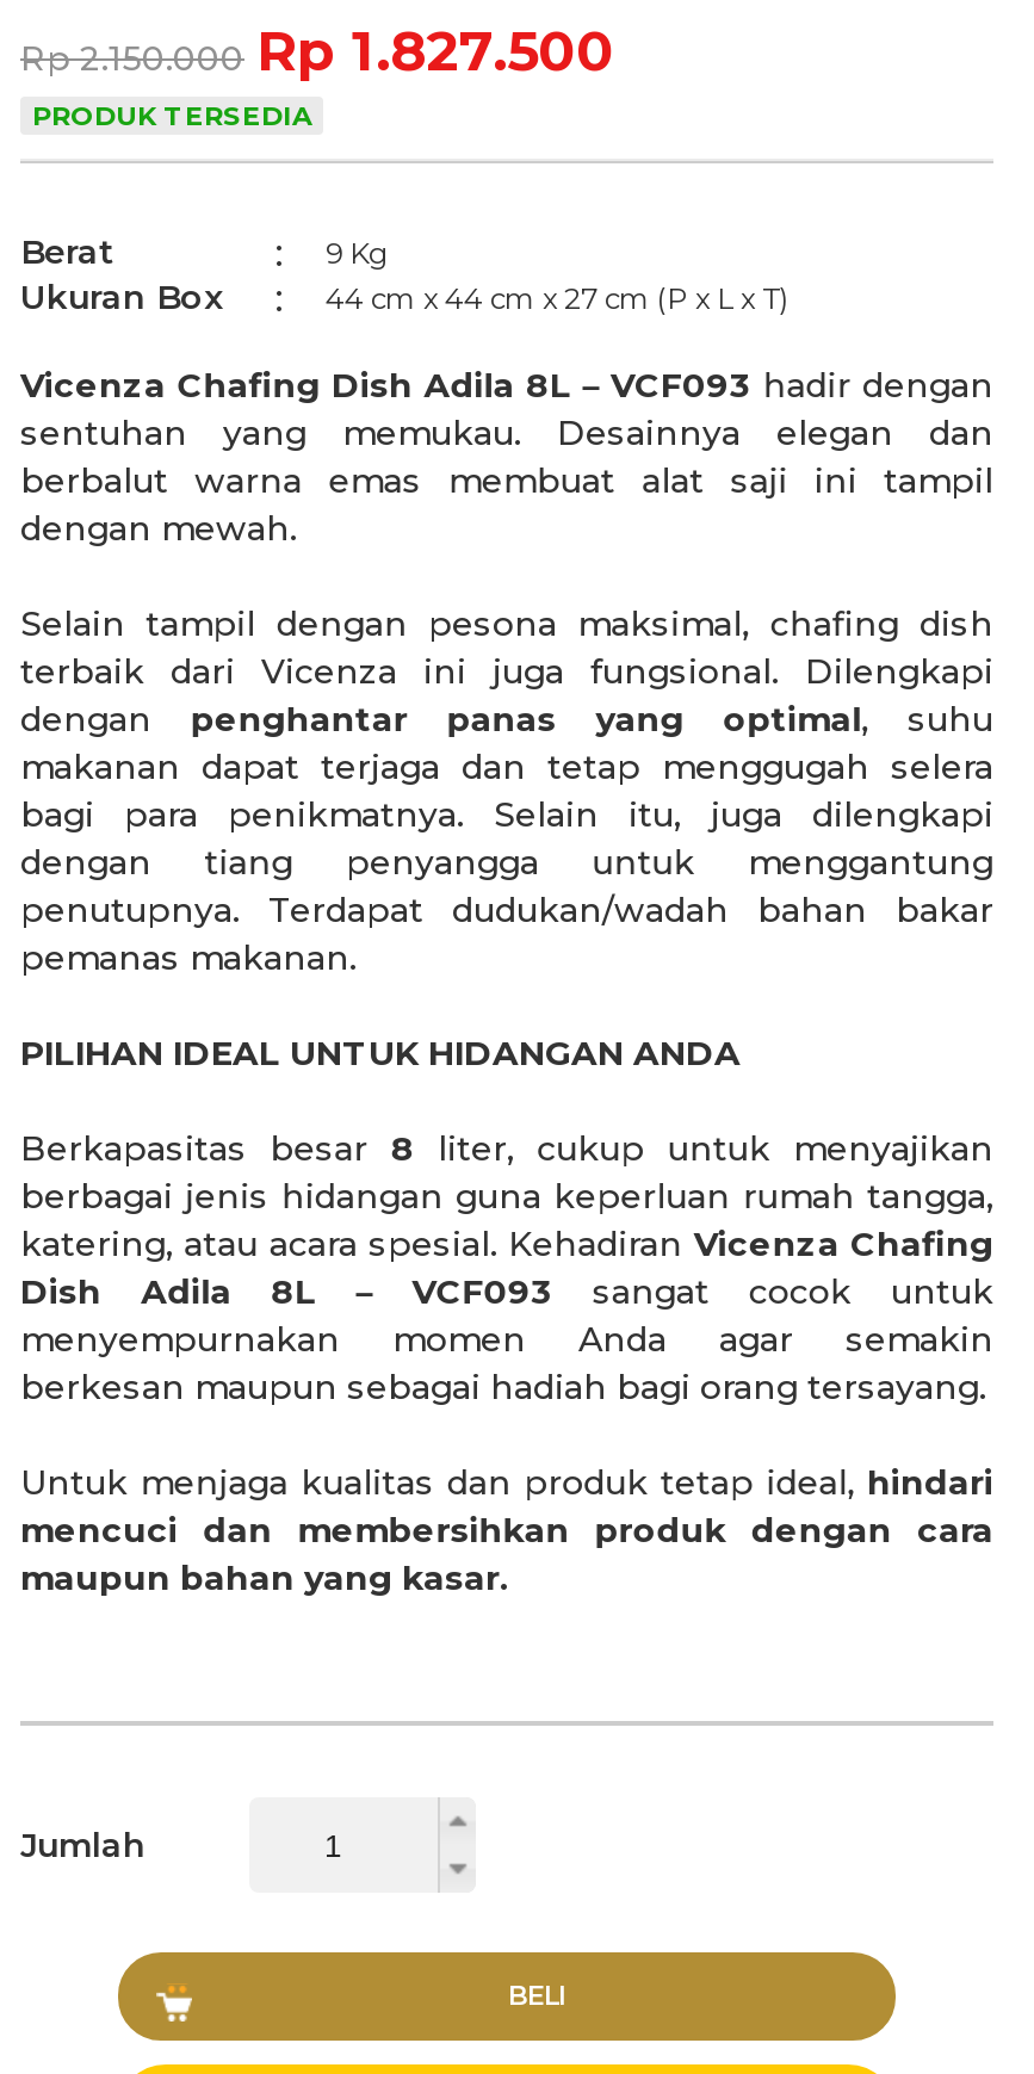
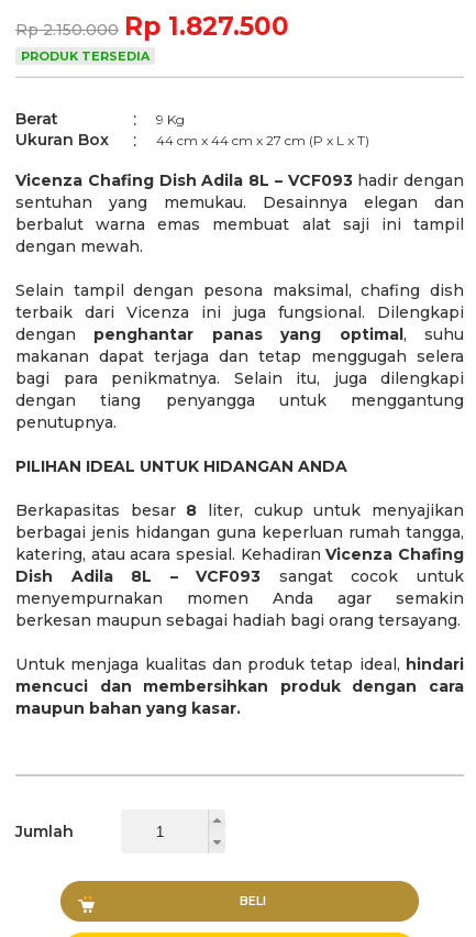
[20,889,993,980] penutupnya. Terdapat dudukan/wadah bahan bakar | pemanas makanan. -> [15,413,117,432] penutupnya.

